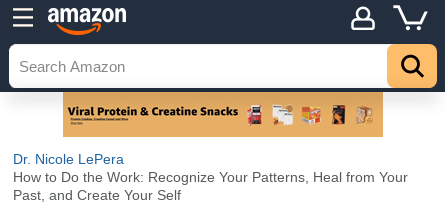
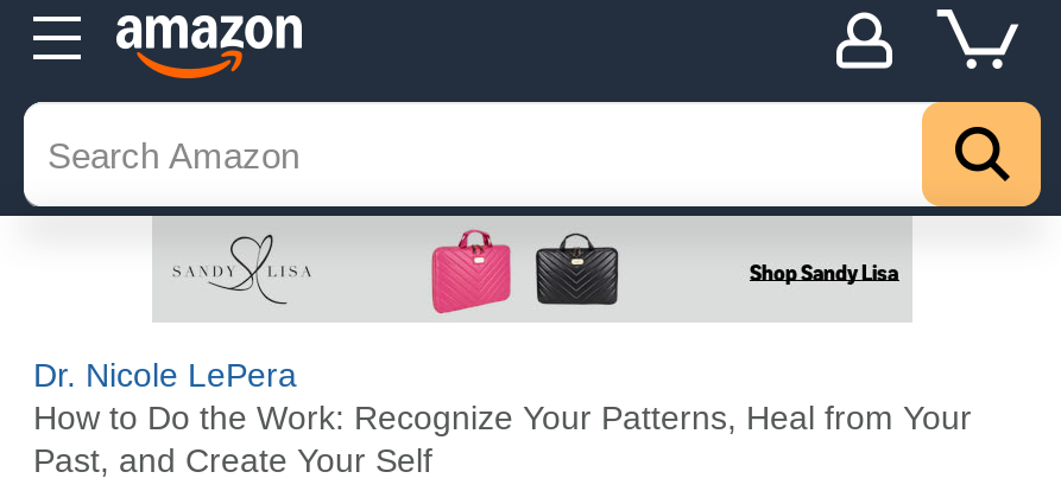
[63,91,383,137] [image] -> [154,213,910,320] [image]

